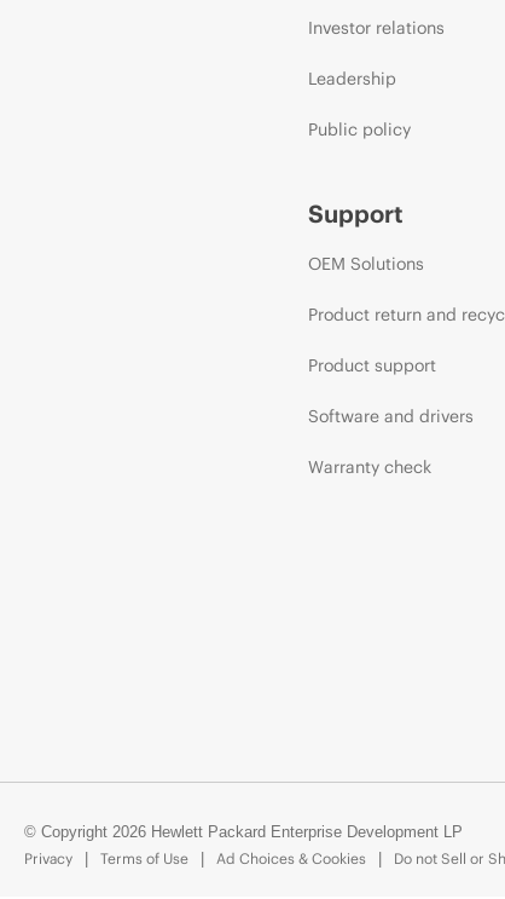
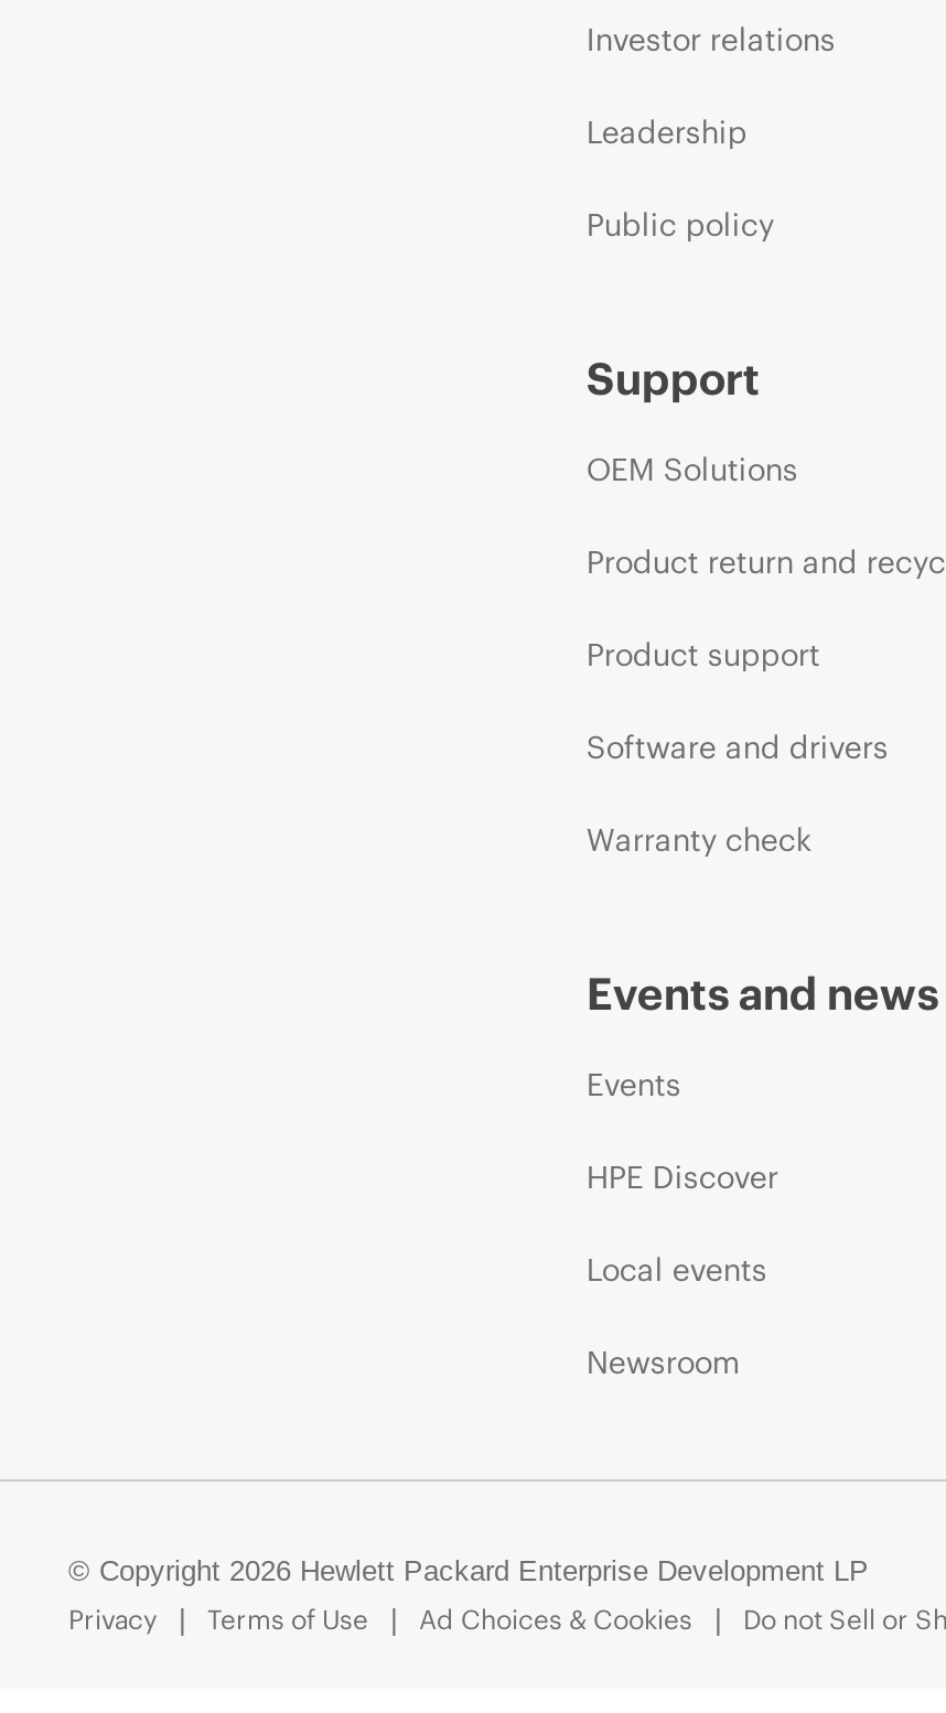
none -> [586,966,939,1382] Events and news | Events | HPE Discover | Local events | Newsroom

